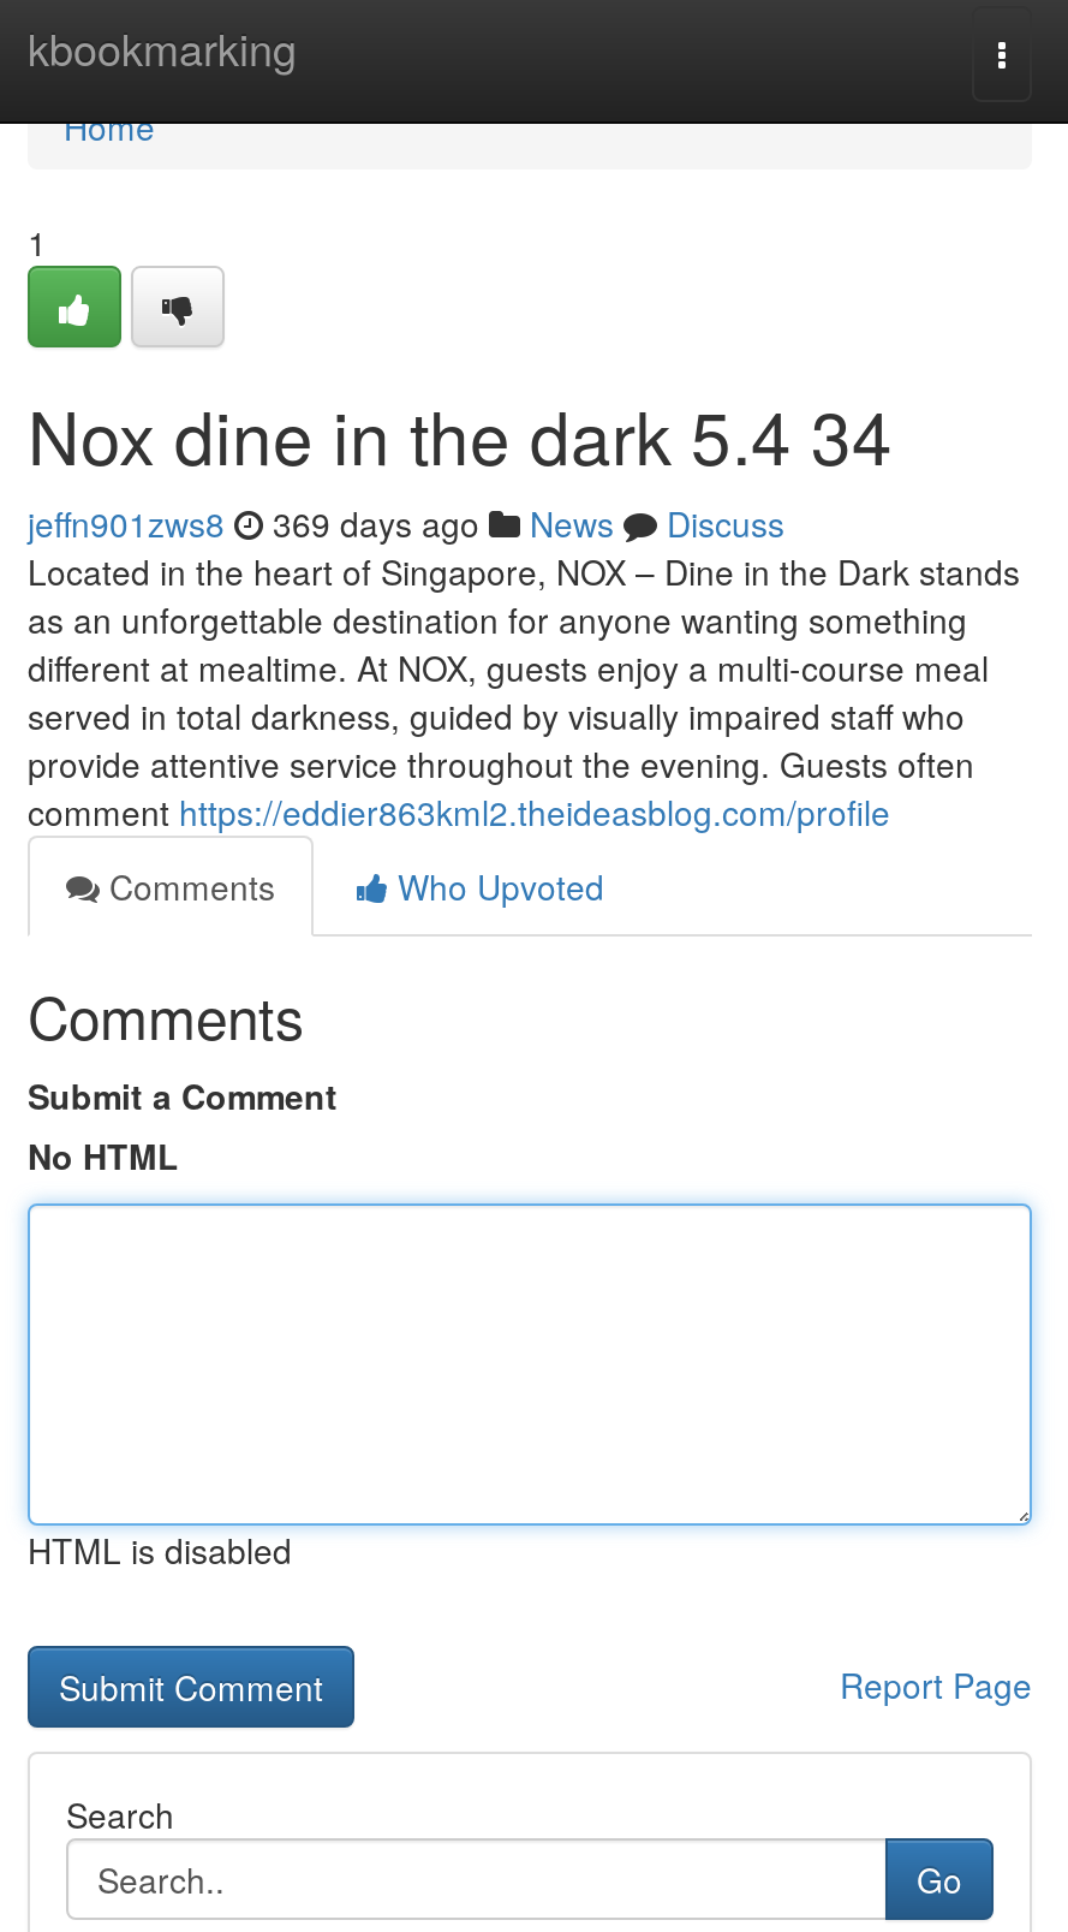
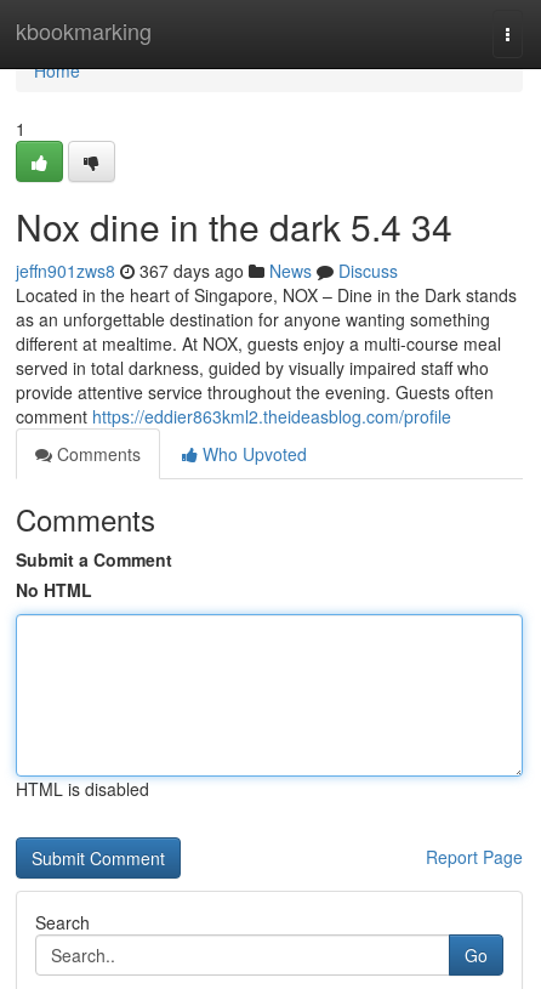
[28,499,784,547] jeffn901zws8 369 days ago News Discuss -> [16,258,398,283] jeffn901zws8 367 days ago News Discuss

